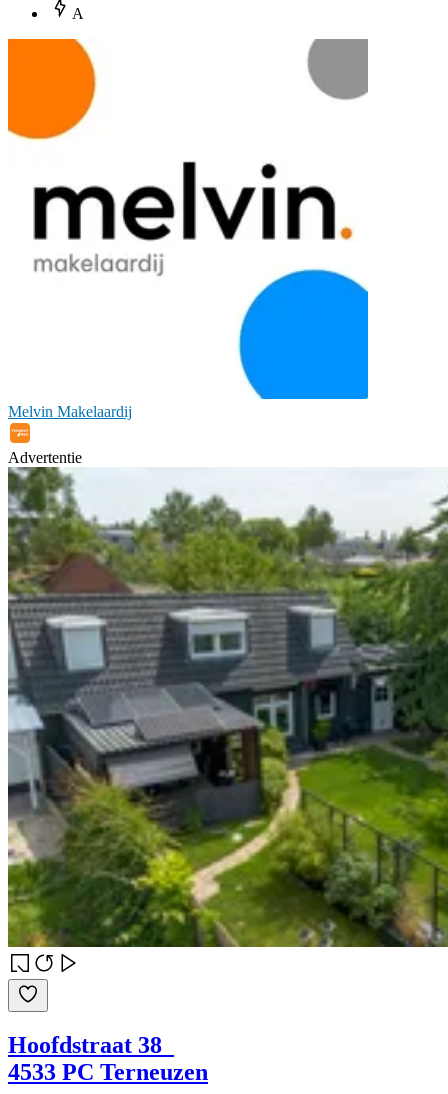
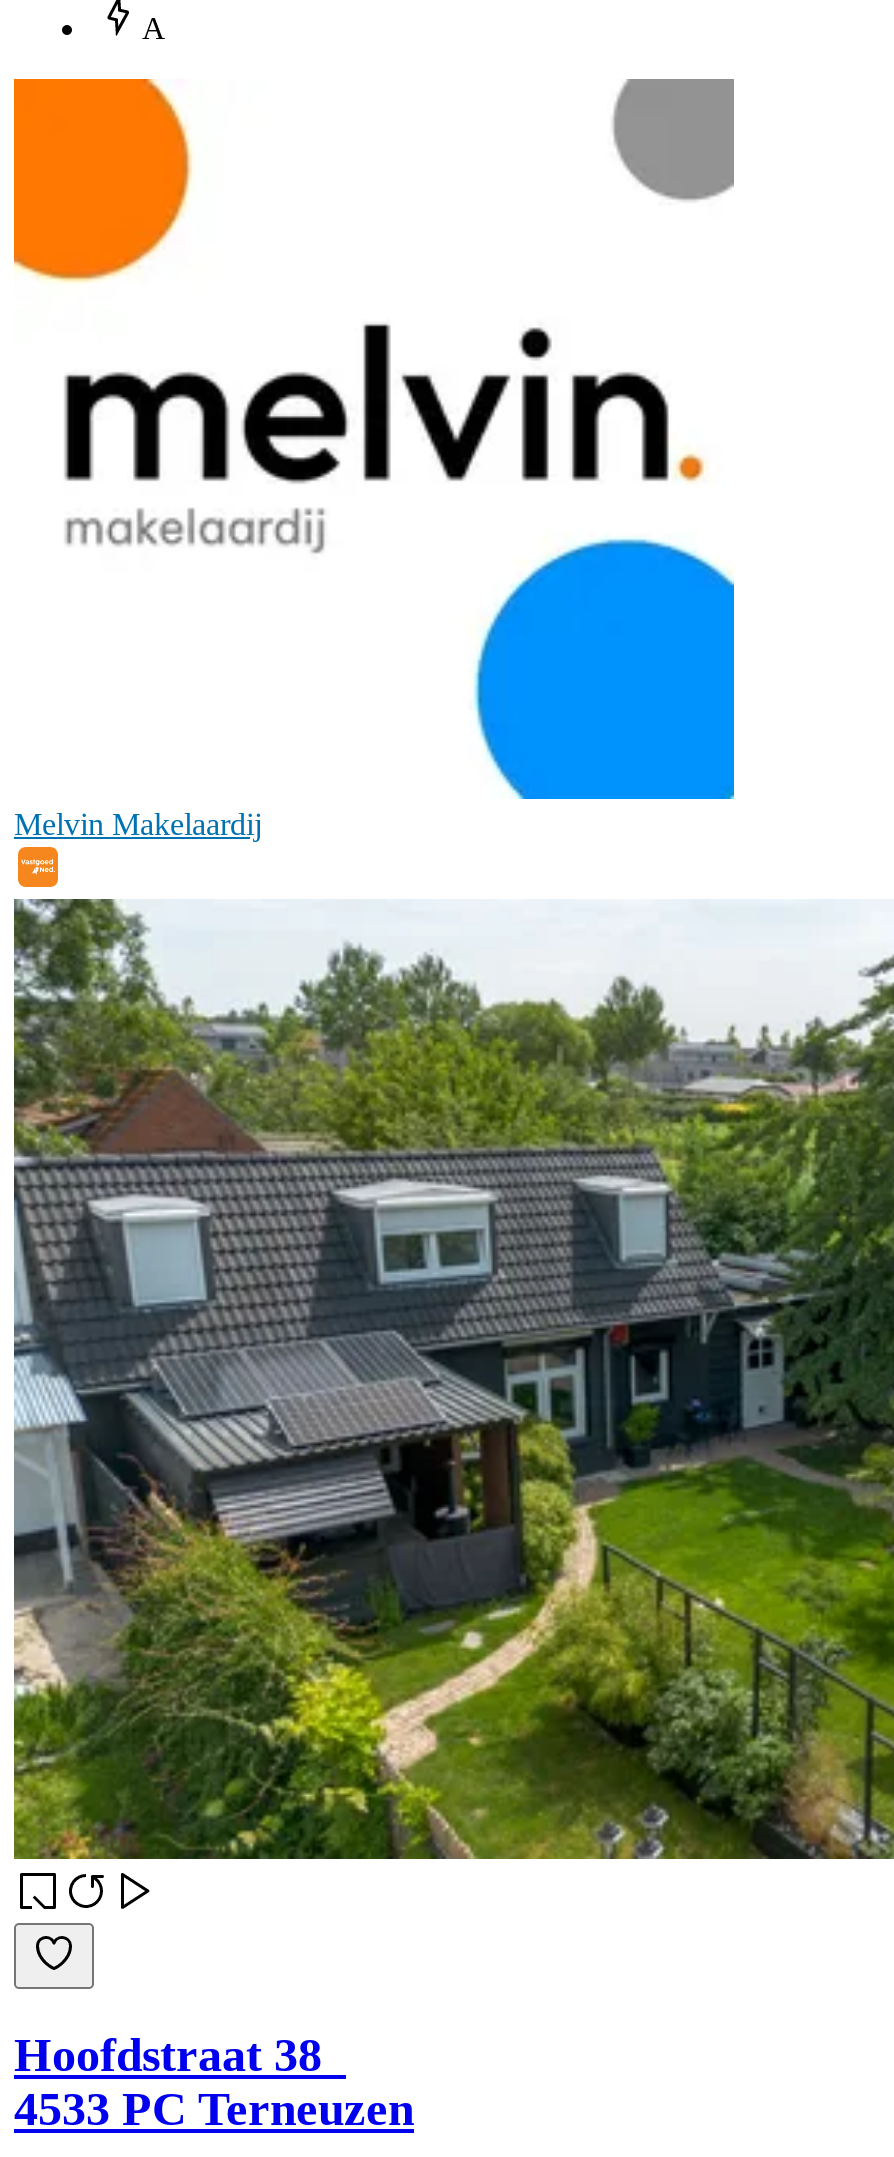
[8,449,82,466] Advertentie -> none

